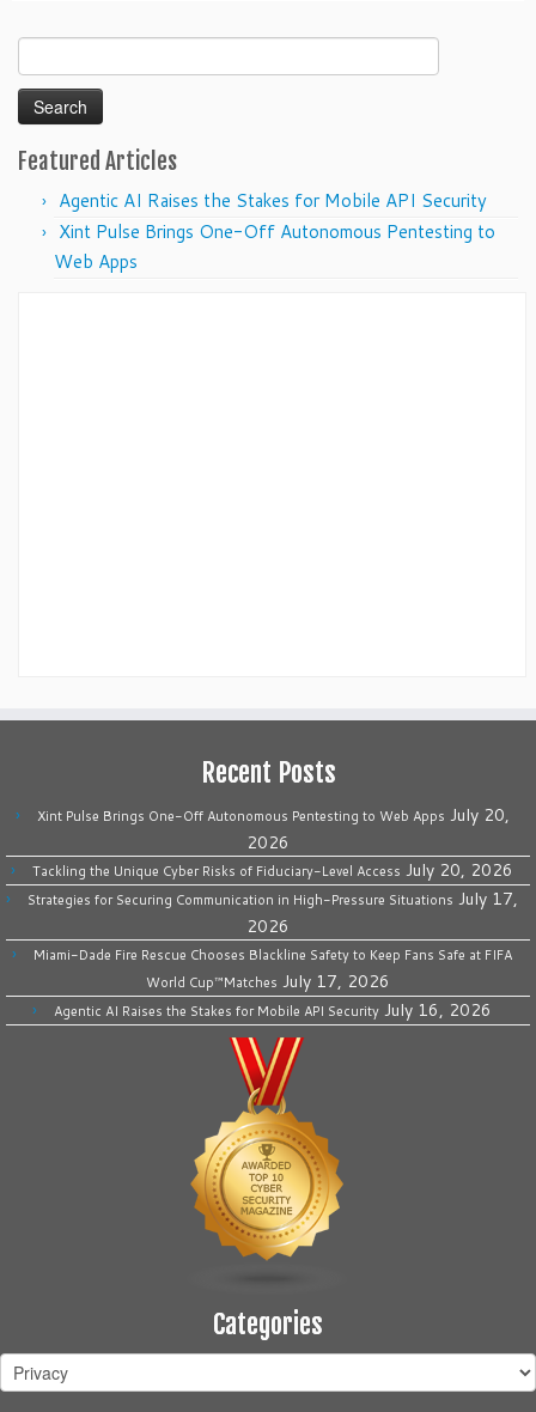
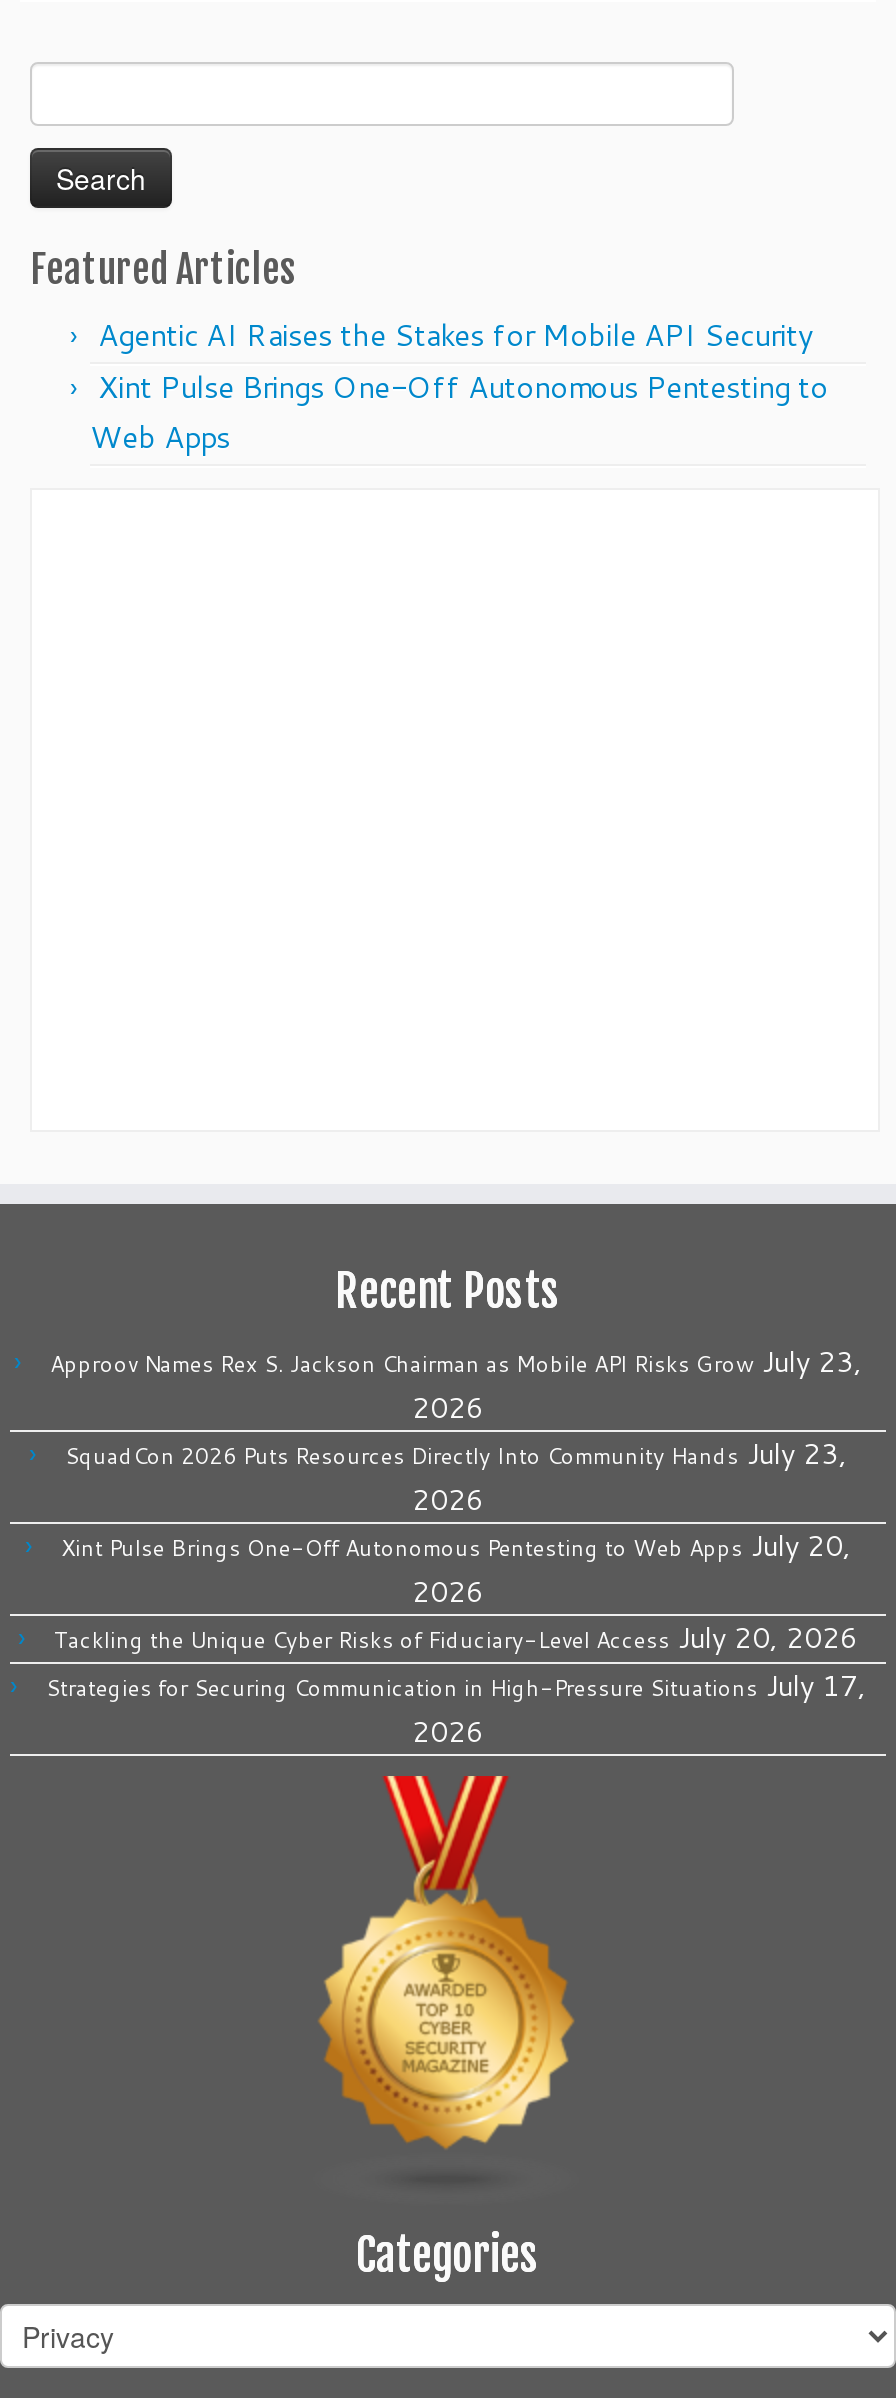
none -> [50,1342,862,1520] Approov Names Rex S. Jackson Chairman as Mobile API Risks Grow July 23, | 2026 | SquadCon 2026 Puts Resources Directly Into Community Hands July 23, | 2026
moved [28,803,518,938] -> [46,1526,866,1752]: Xint Pulse Brings One-Off Autonomous Pentesting to Web Apps July 20, | 2026 | Tackling the Unique Cyber Risks of Fiduciary-Level Access July 20, 2026 | Strategies for Securing Communication in High-Pressure Situations July 17, | 2026
[33,945,512,1022] Miami-Dade Fire Rescue Chooses Blackline Safety to Keep Fans Safe at FIFA | World Cup™Matches July 17, 2026 | Agentic AI Raises the Stakes for Mobile API Security July 16, 2026 -> none

